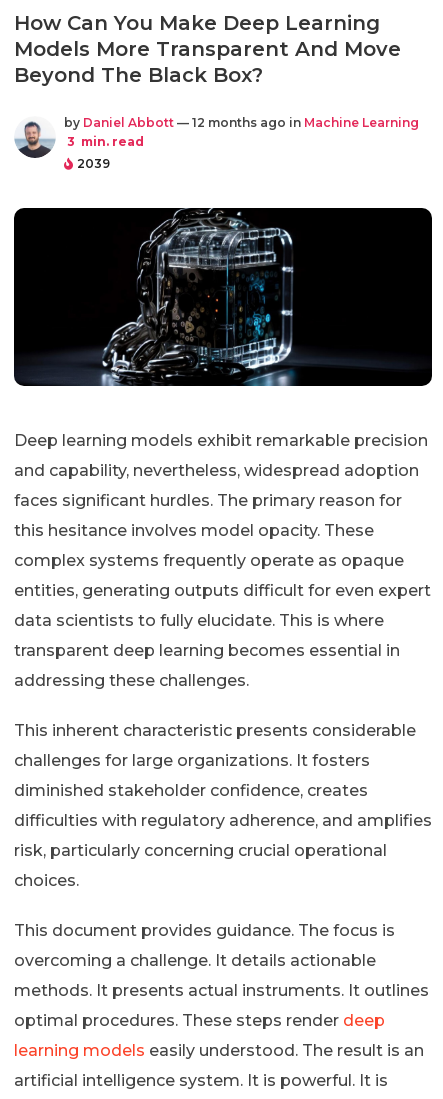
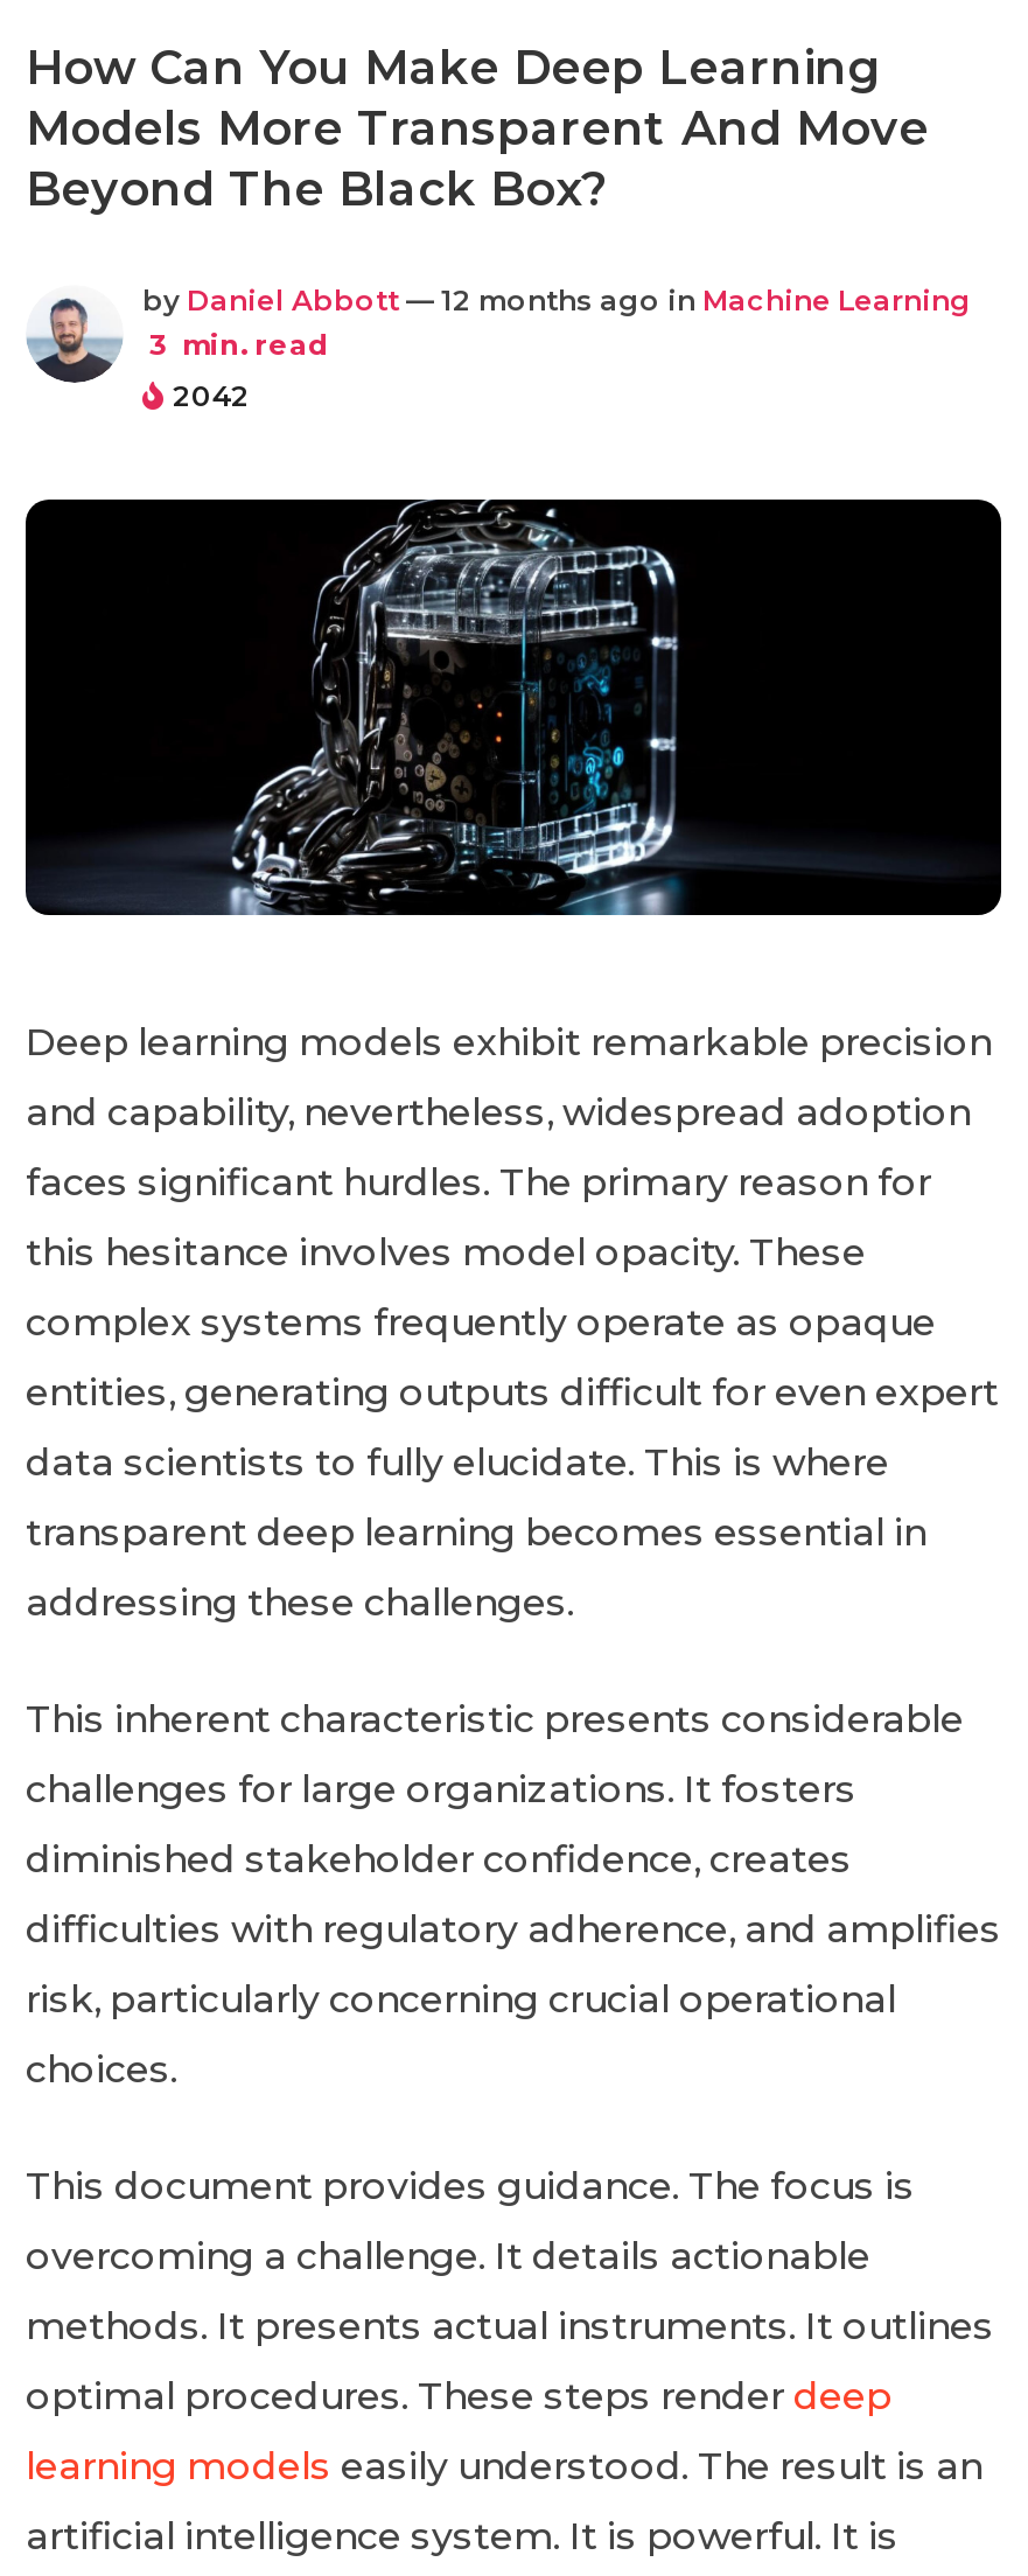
[77,156,110,171] 2039 -> [173,378,250,413] 2042

